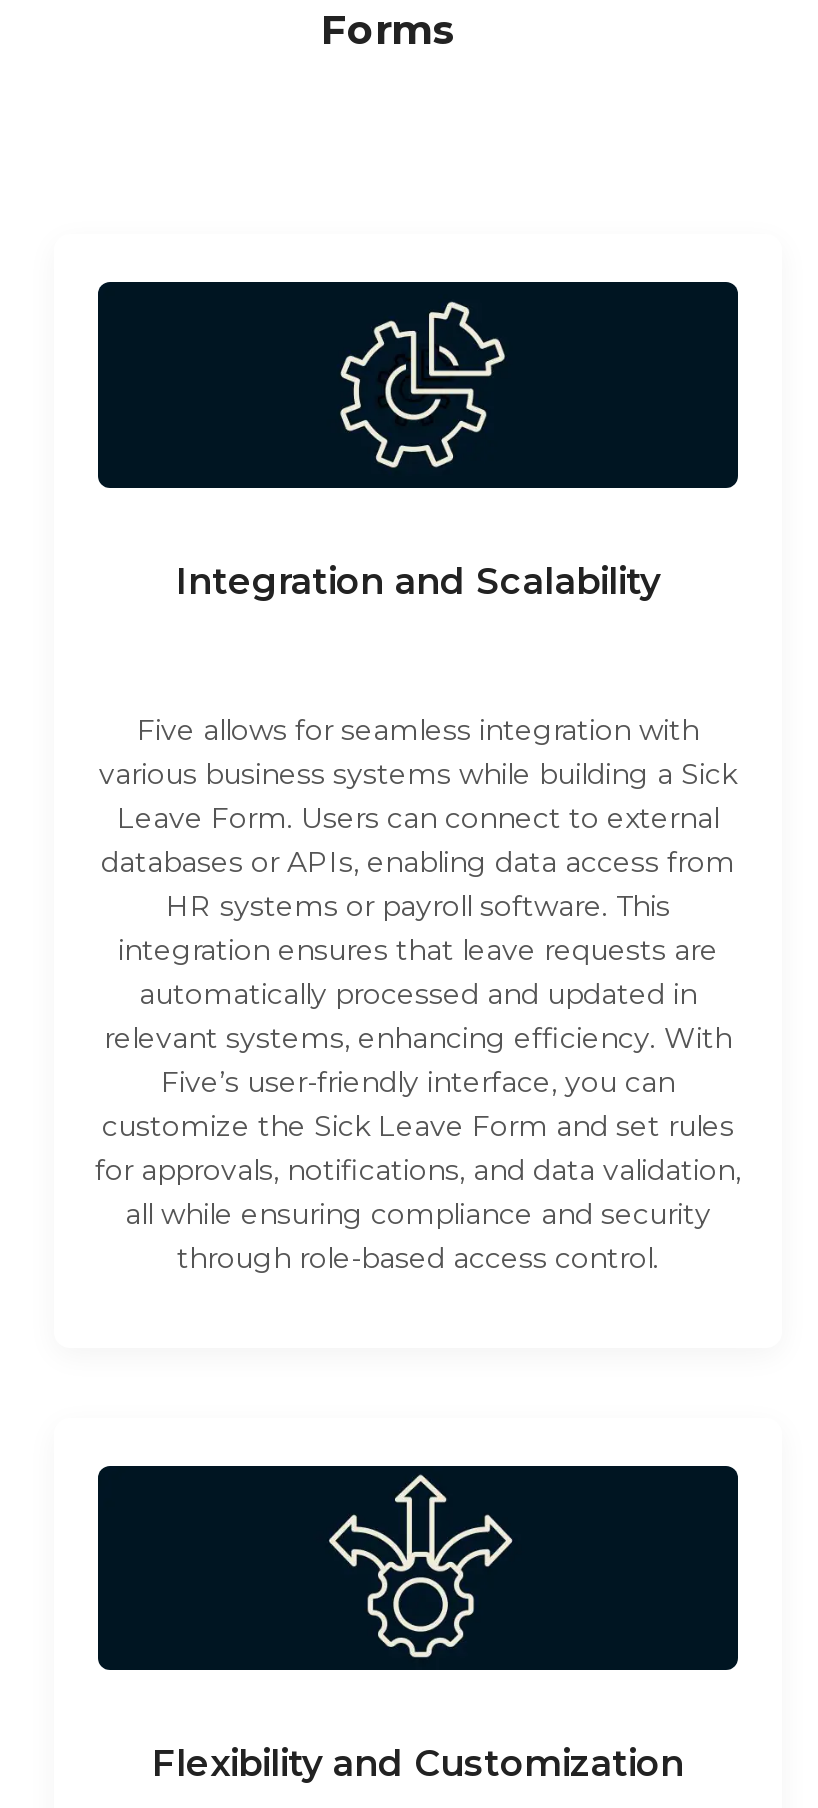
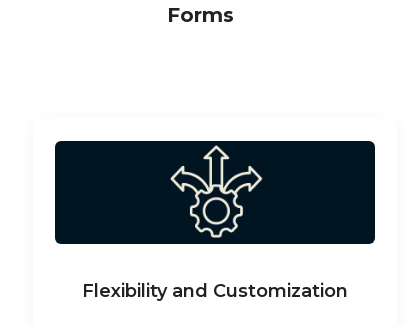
[330,292,512,476] [image] -> none
[95,560,741,1276] Integration and Scalability | Five allows for seamless integration with | various business systems while building a Sick | Leave Form. Users can connect to external | databases or APIs, enabling data access from | HR systems or payroll software. This | integration ensures that leave requests are | automatically processed and updated in | relevant systems, enhancing efficiency. With | Five’s user-friendly interface, you can | customize the Sick Leave Form and set rules | for approvals, notifications, and data validation, | all while ensuring compliance and security | through role-based access control. -> none

